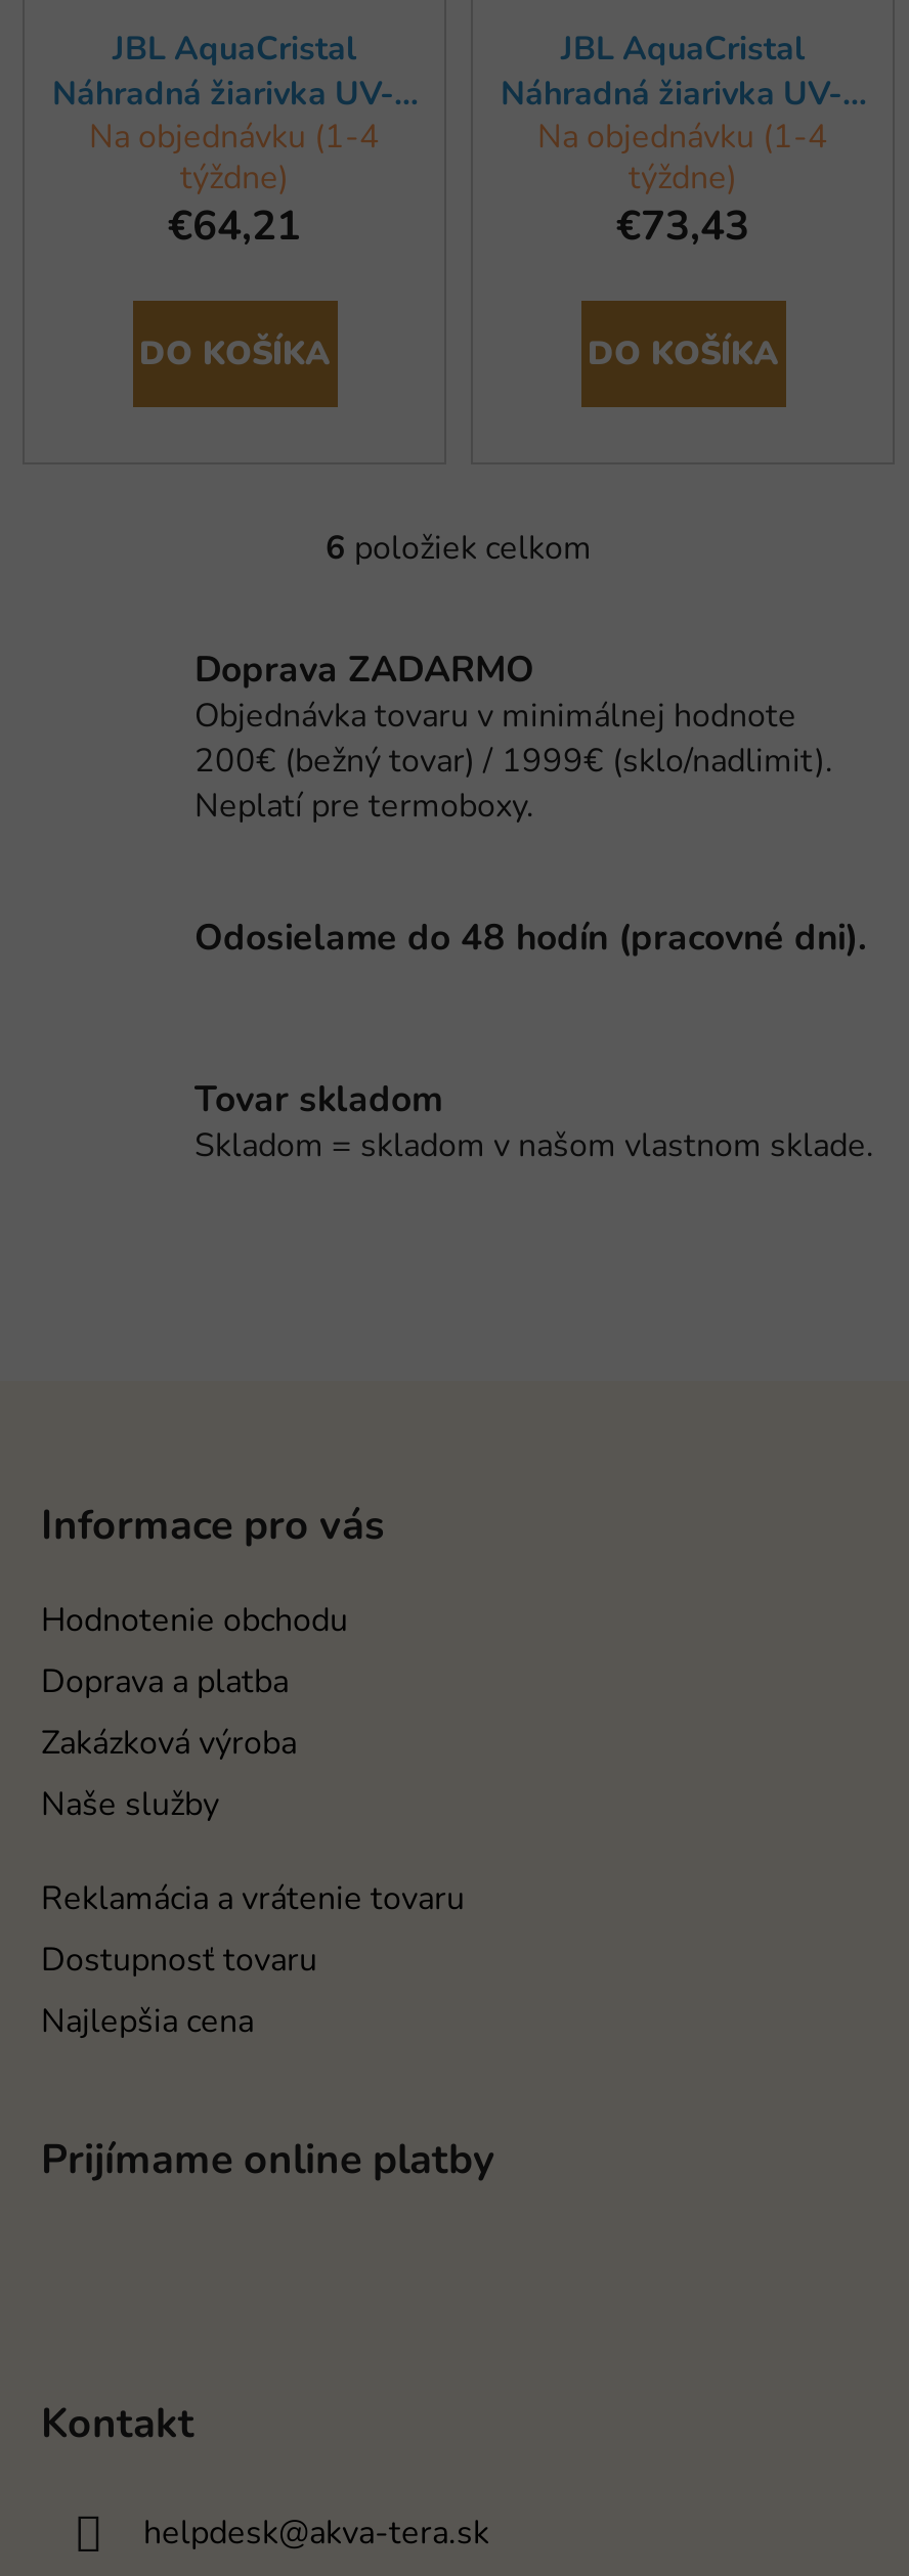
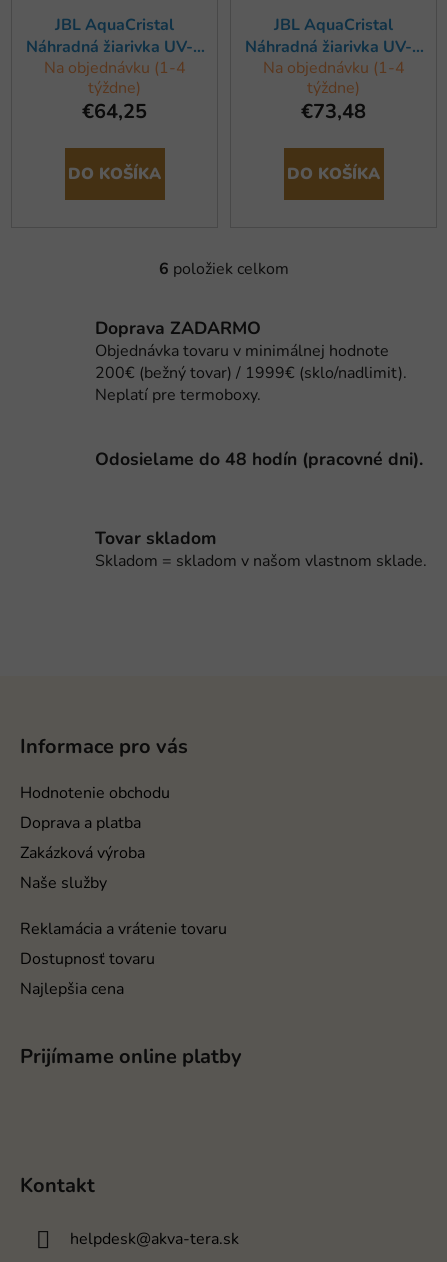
[168,198,301,254] €64,21 -> [82,98,147,125] €64,25
[616,198,749,254] €73,43 -> [301,98,366,125] €73,48

